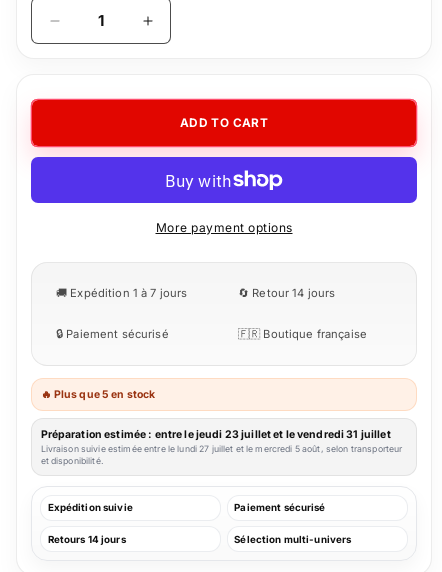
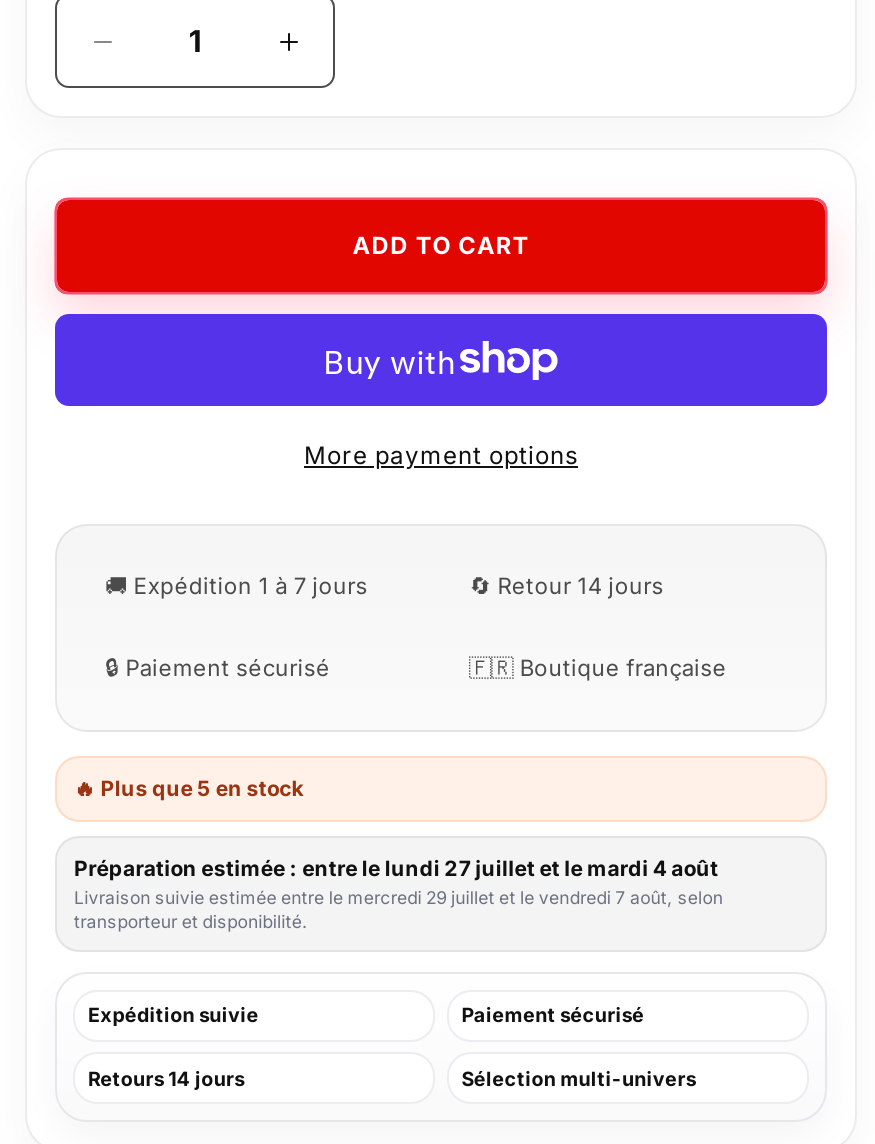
[40,427,402,466] Préparation estimée : entre le jeudi 23 juillet et le vendredi 31 juillet | Livraison suivie estimée entre le lundi 27 juillet et le mercredi 5 août, selon transporteur | et disponibilité. -> [74,855,723,932] Préparation estimée : entre le lundi 27 juillet et le mardi 4 août | Livraison suivie estimée entre le mercredi 29 juillet et le vendredi 7 août, selon | transporteur et disponibilité.

